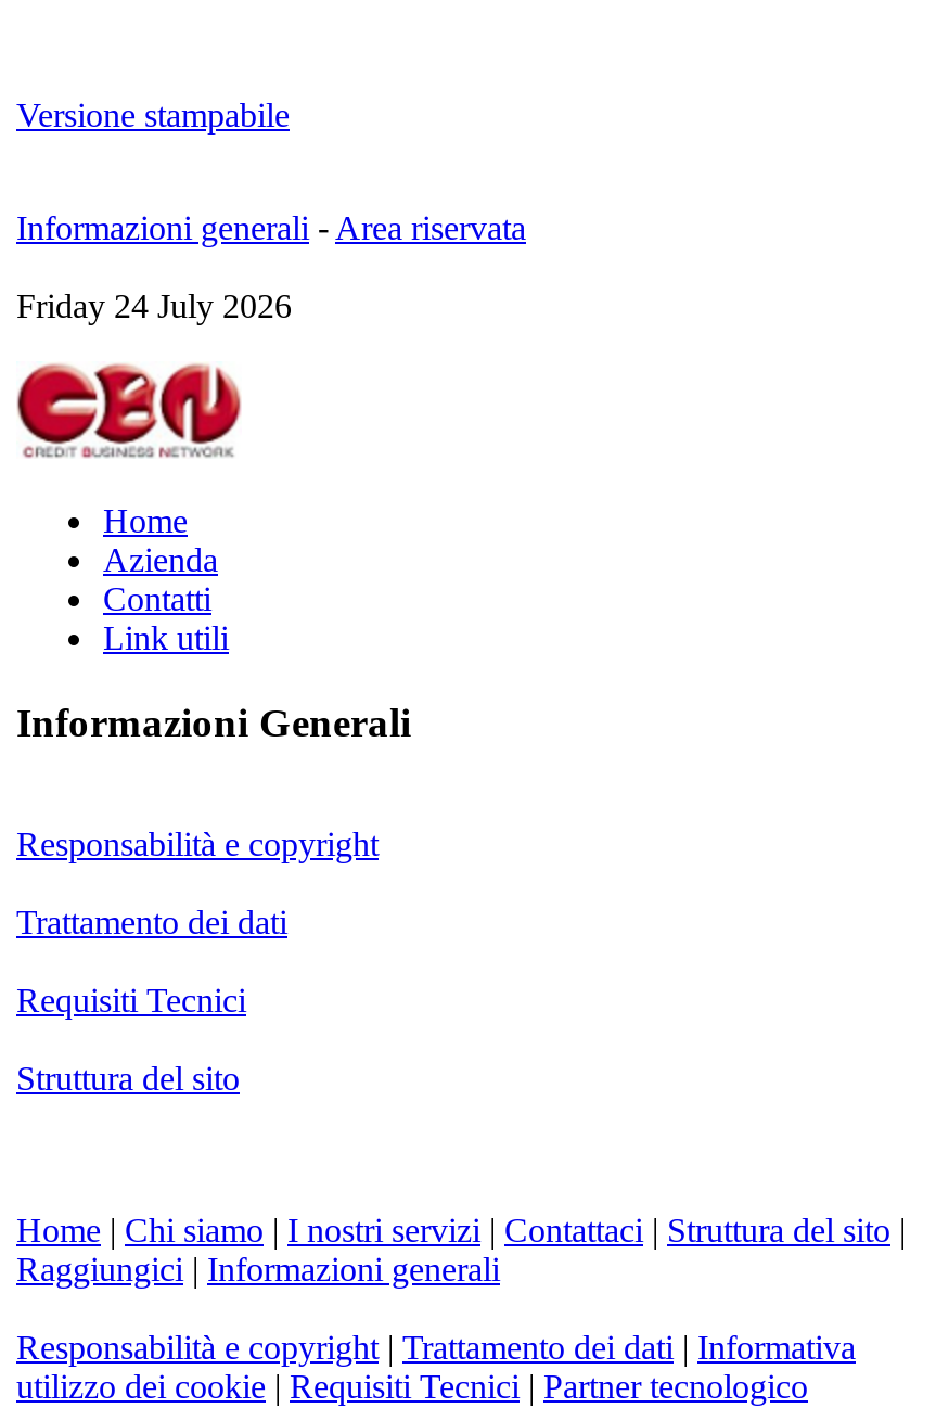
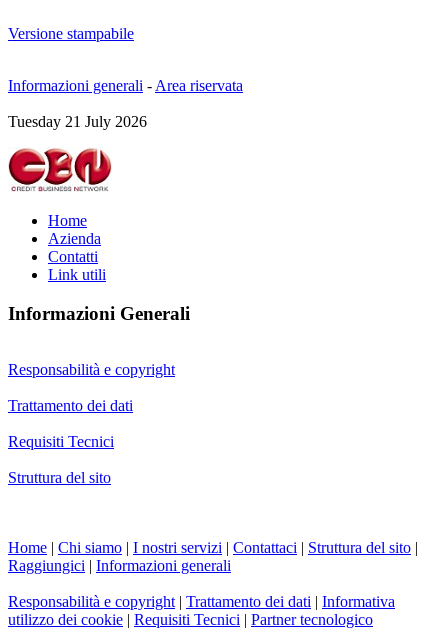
[16,287,292,324] Friday 24 July 2026 -> [8,113,147,130] Tuesday 21 July 2026

